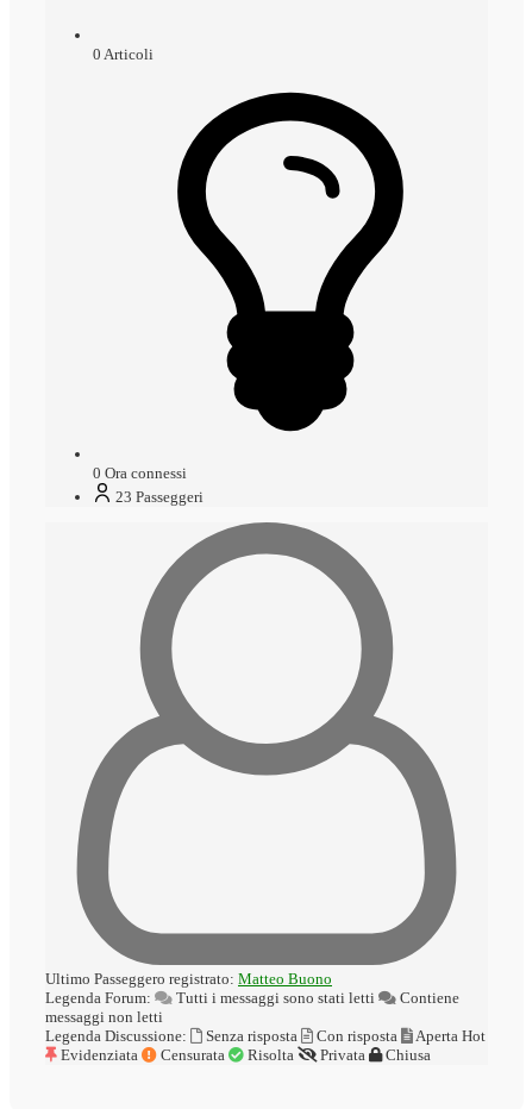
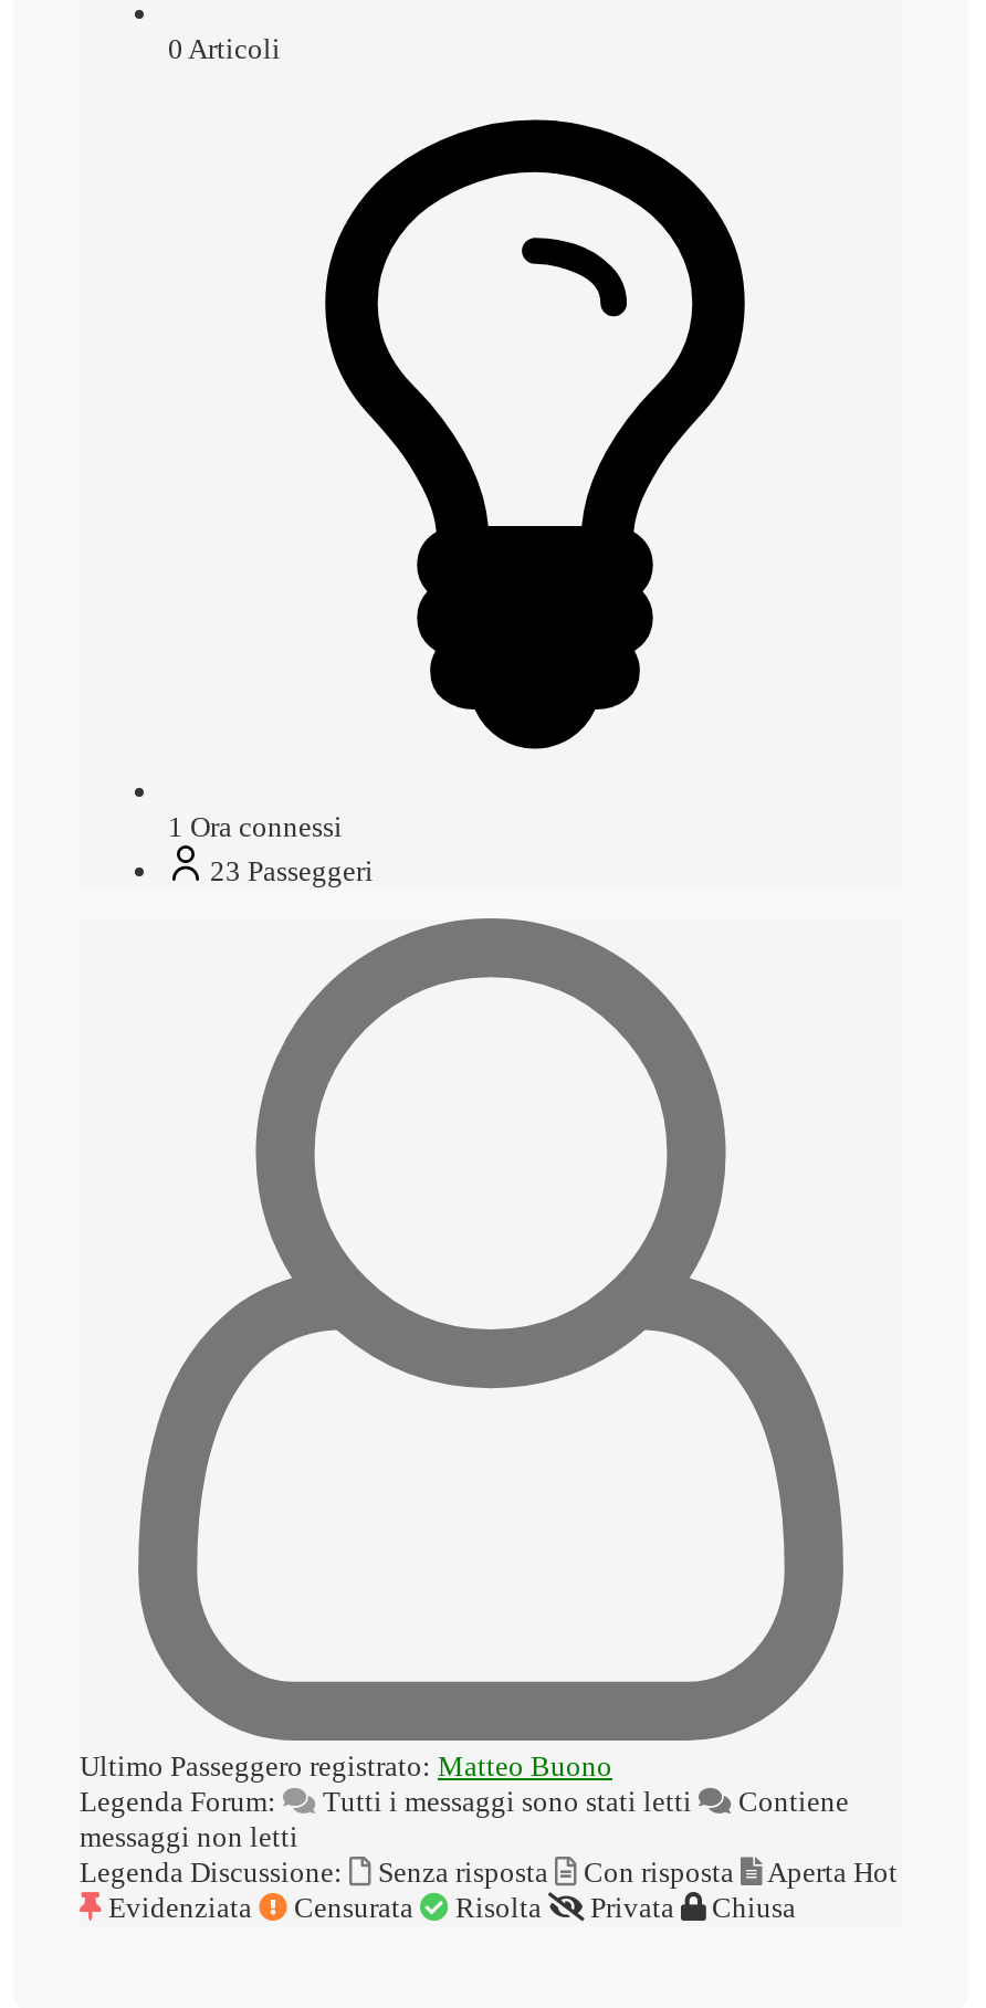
[93,464,187,482] 0 Ora connessi -> [168,810,343,844] 1 Ora connessi

